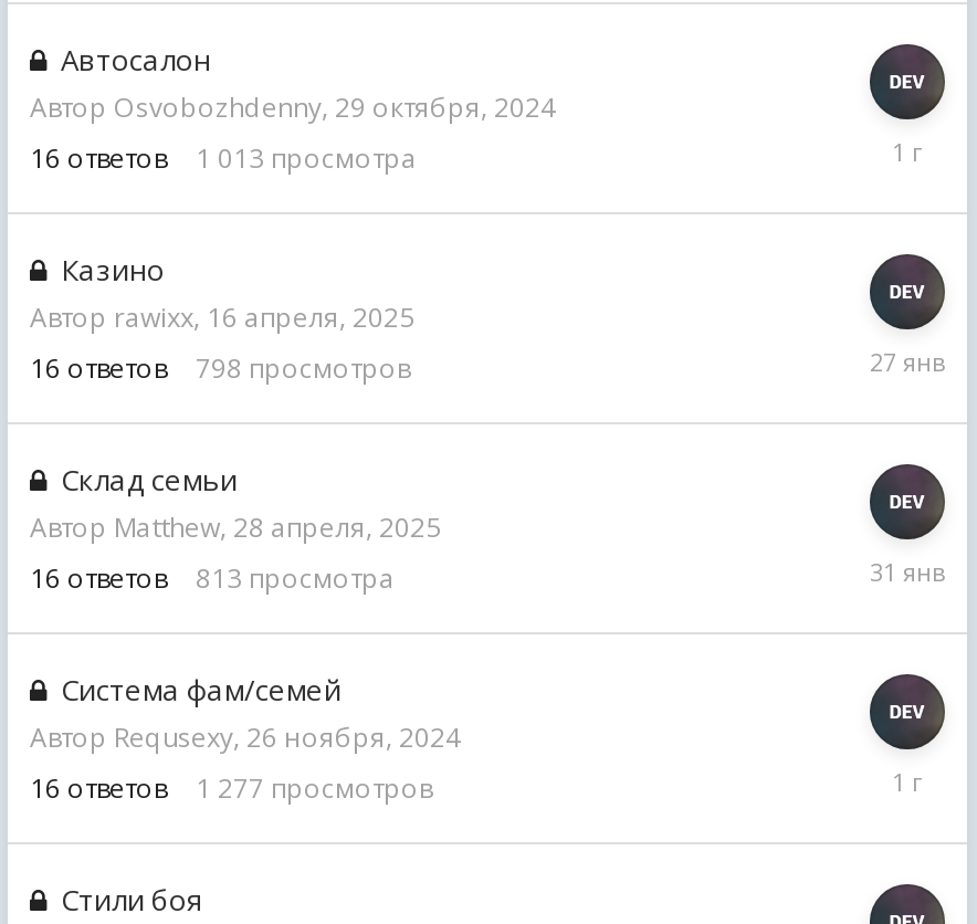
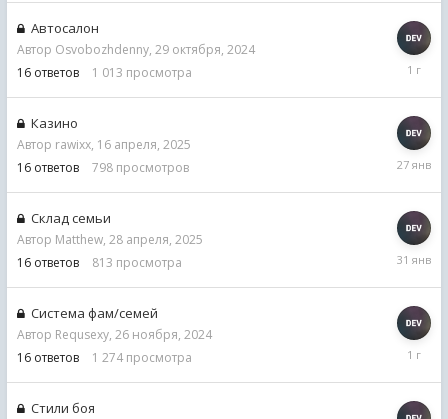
[30,768,432,806] 16 ответов 1 277 просмотров -> [17,349,192,366] 16 ответов 1 274 просмотра

